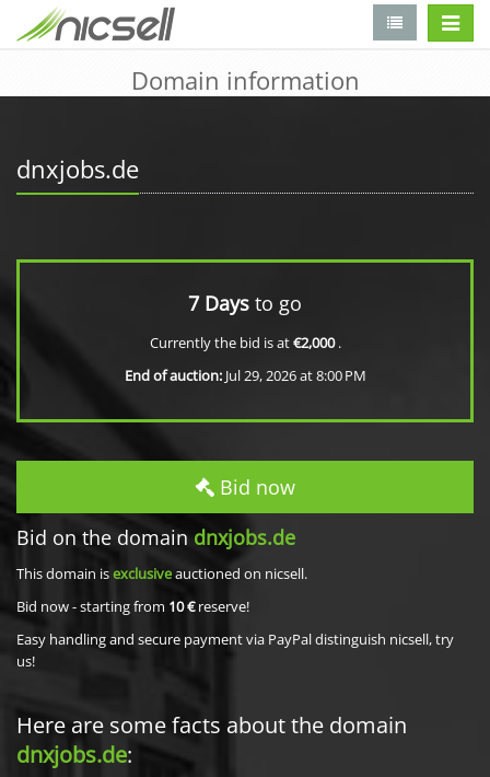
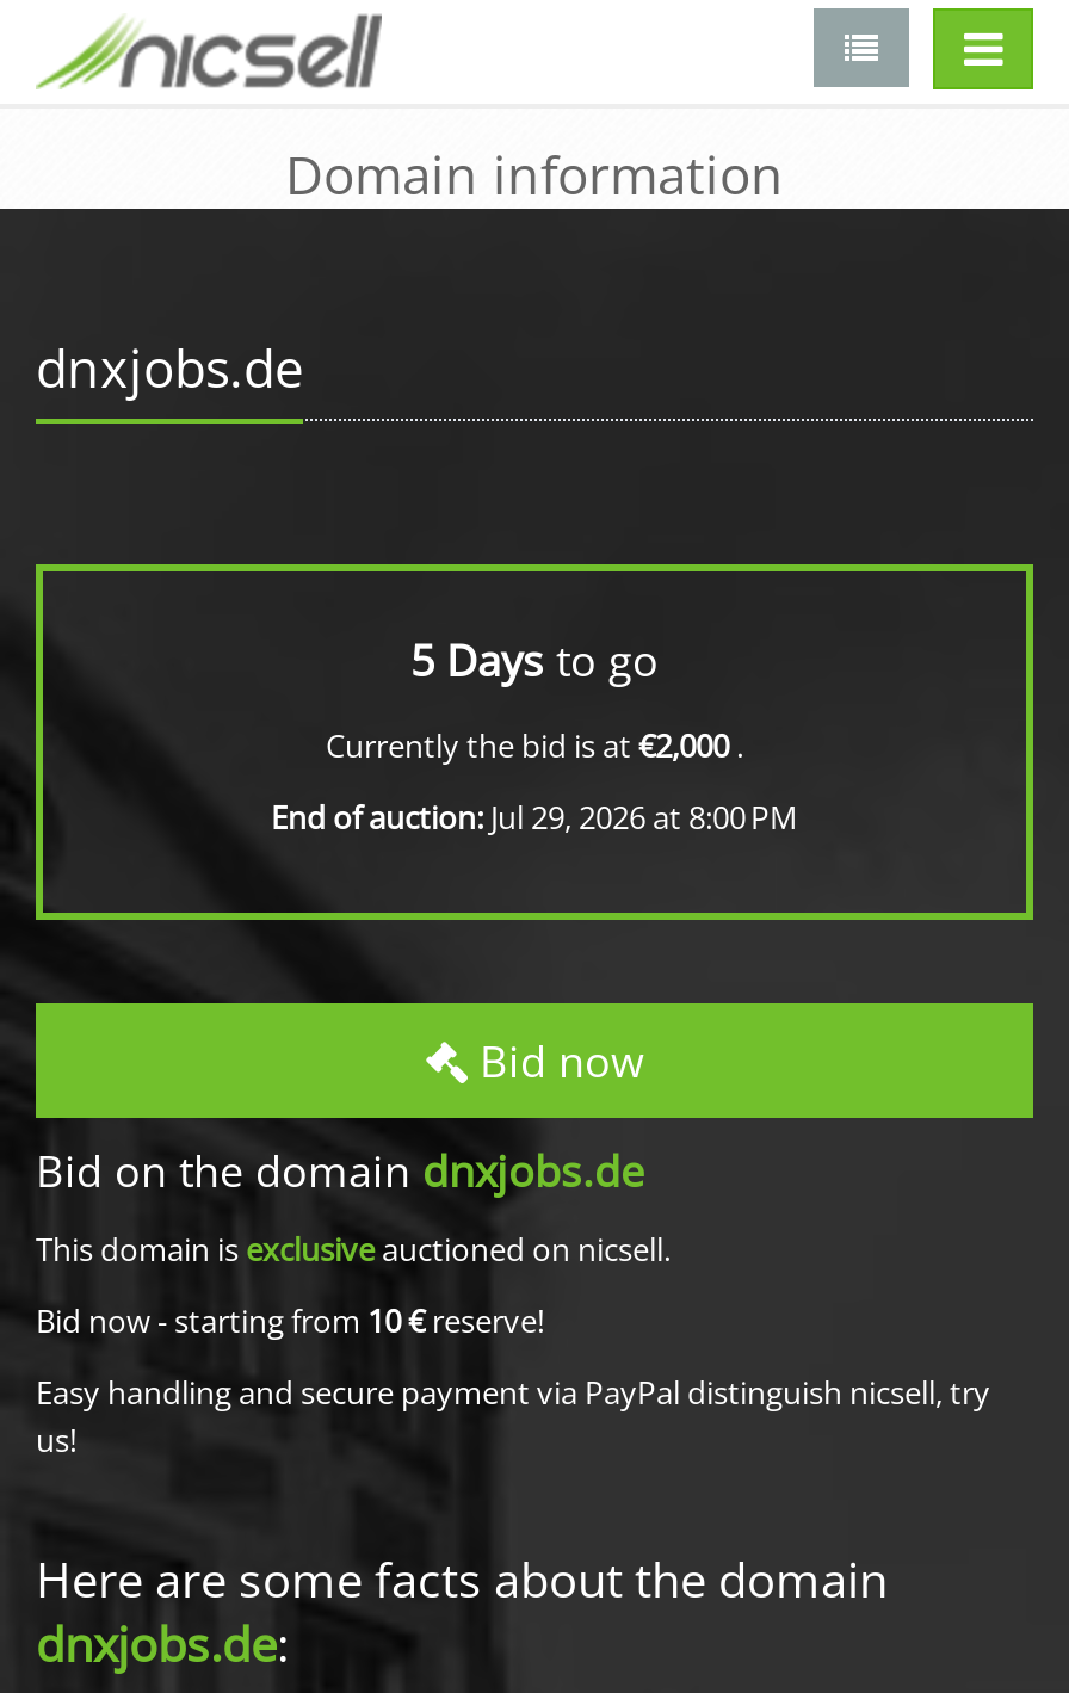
[188,290,302,316] 7 Days to go -> [410,631,659,688] 5 Days to go

